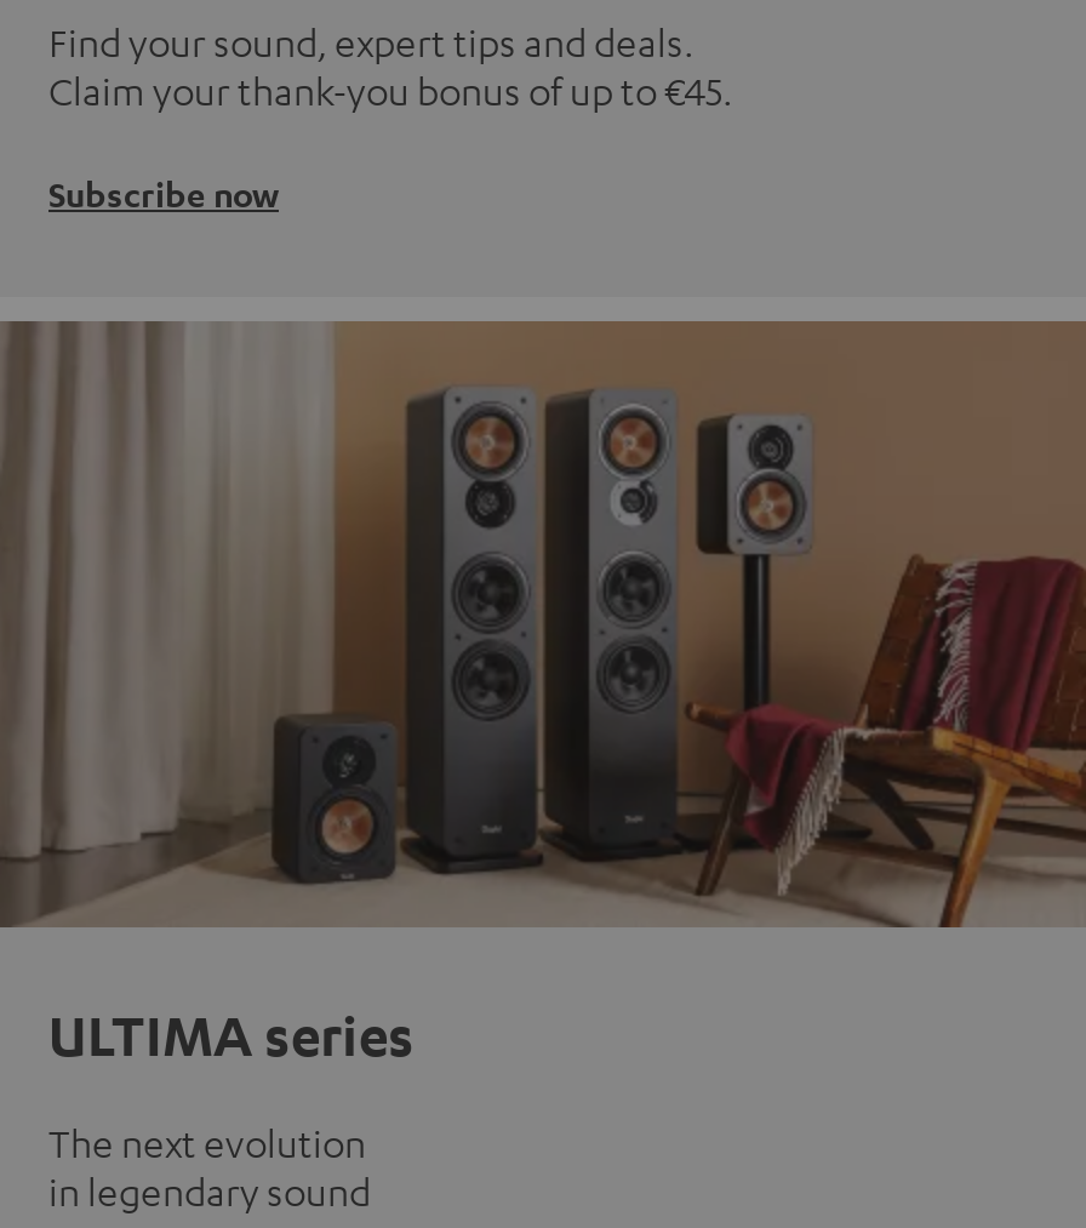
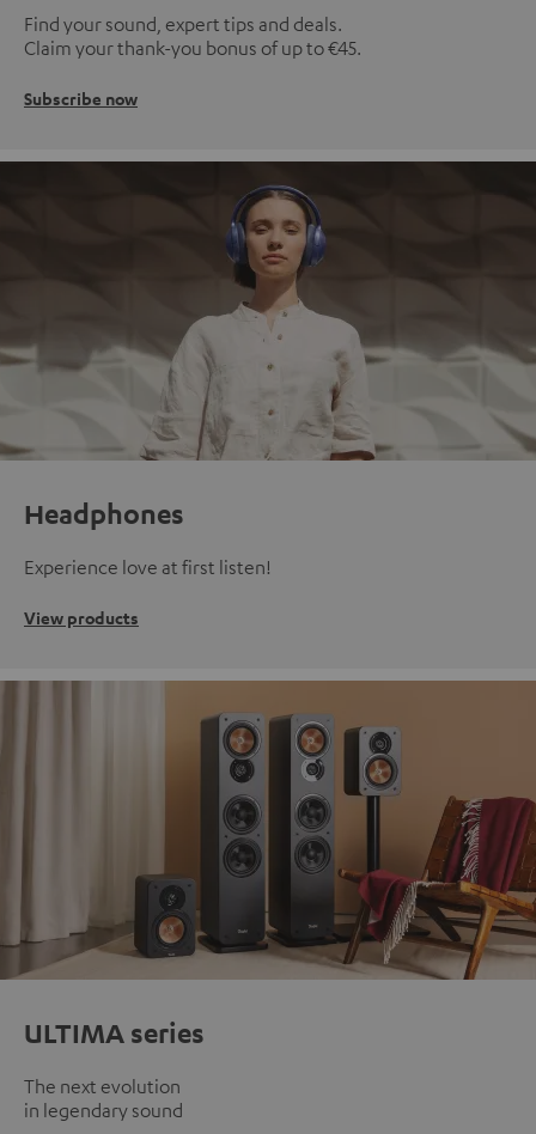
none -> [4,160,532,630] [image] | Headphones | Experience love at first listen! | View products

